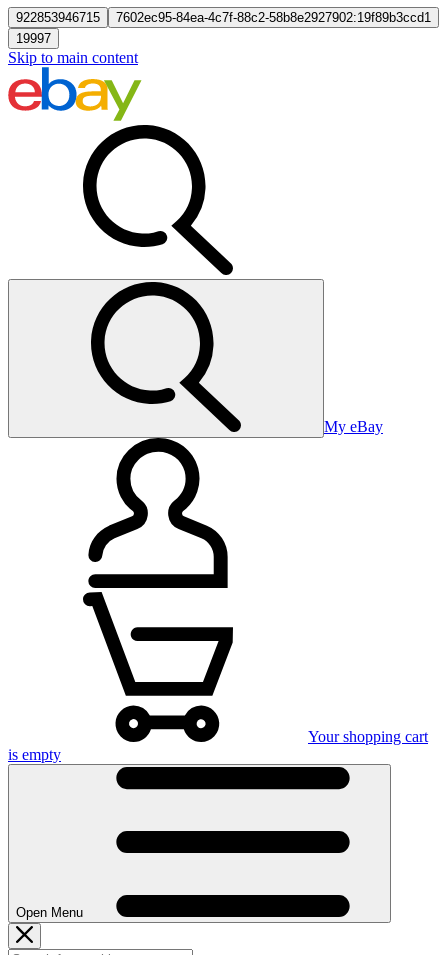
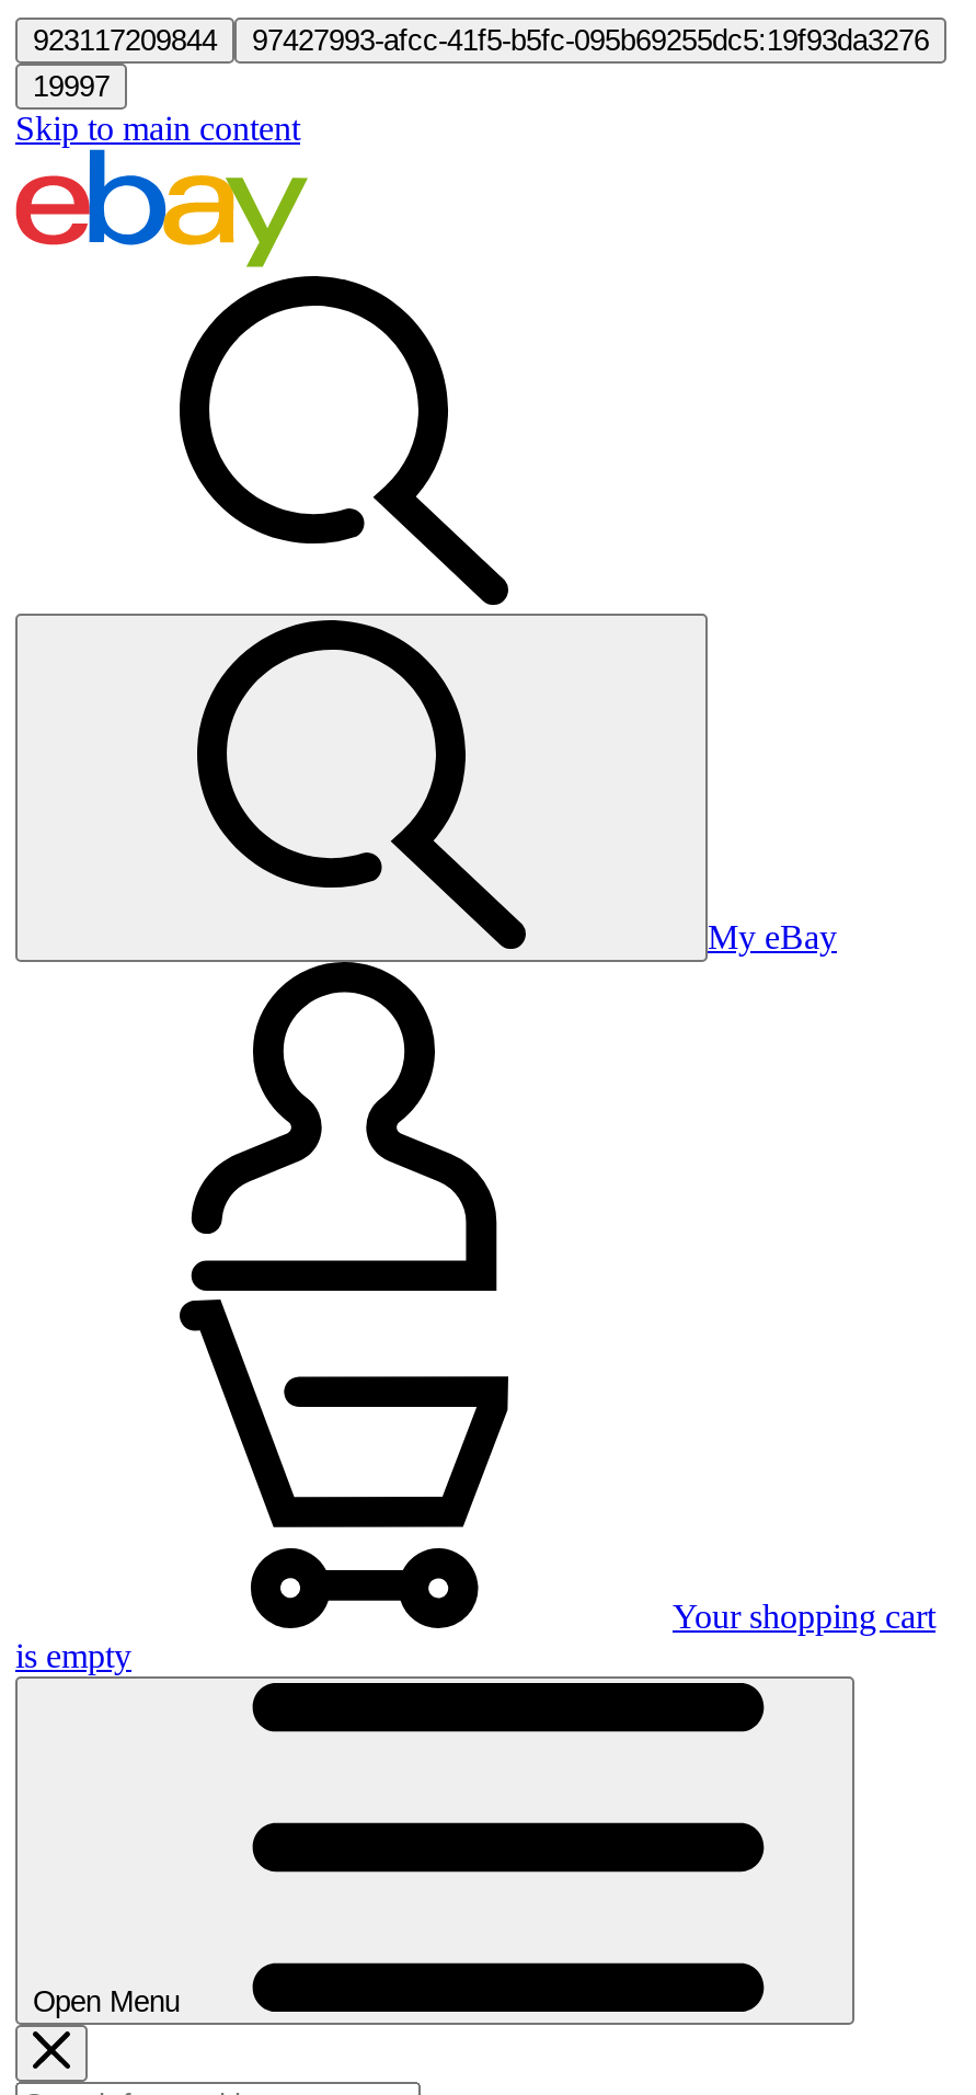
[16,10,431,25] 922853946715 | 7602ec95-84ea-4c7f-88c2-58b8e2927902:19f89b3ccd1 -> [33,24,929,57] 923117209844 | 97427993-afcc-41f5-b5fc-095b69255dc5:19f93da3276

